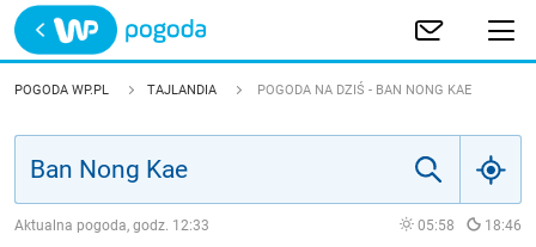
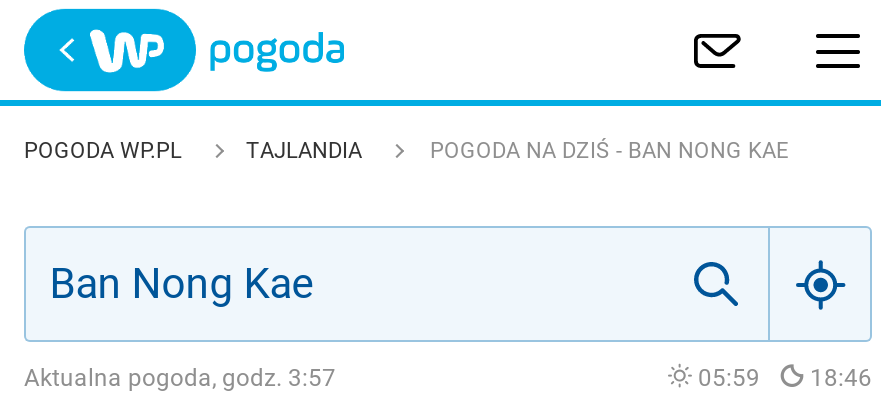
[14,217,209,234] Aktualna pogoda, godz. 12:33 -> [24,364,336,392] Aktualna pogoda, godz. 3:57
[418,217,522,234] 05:58 18:46 -> [698,364,872,392] 05:59 18:46

